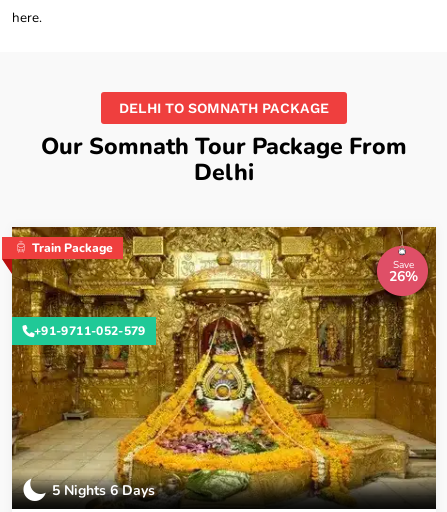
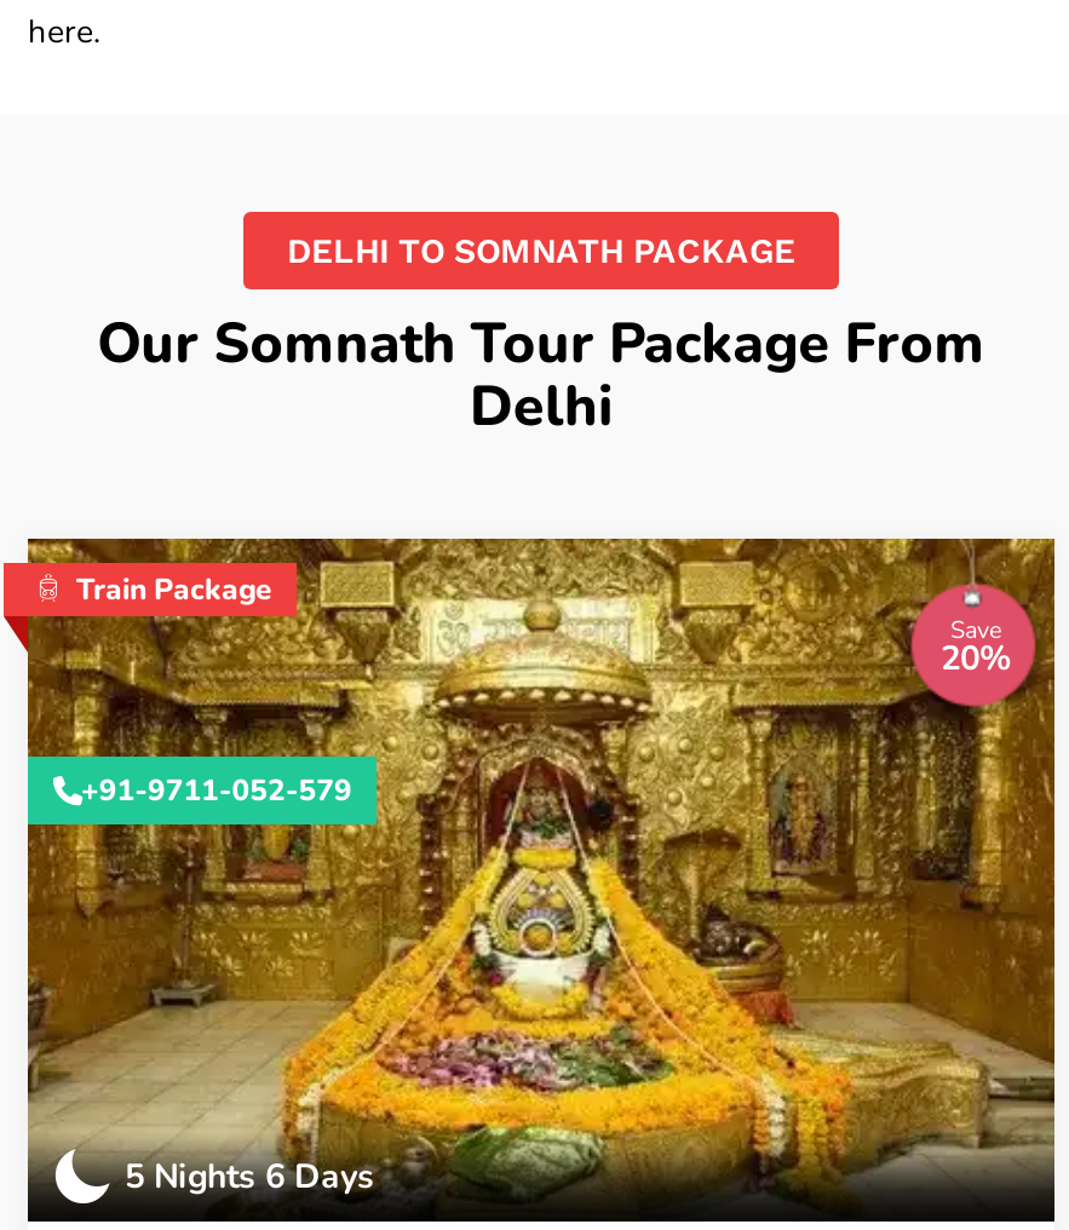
[389,267,418,286] 26% -> [941,635,1011,681] 20%

